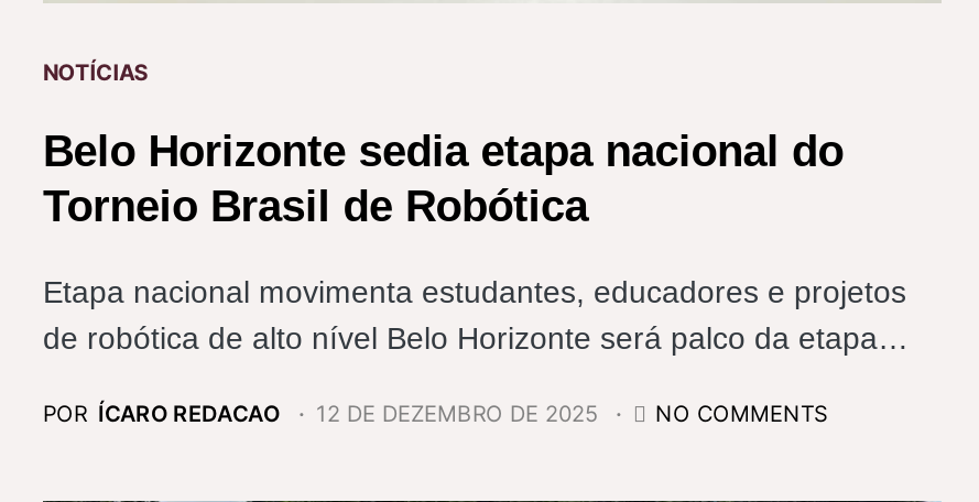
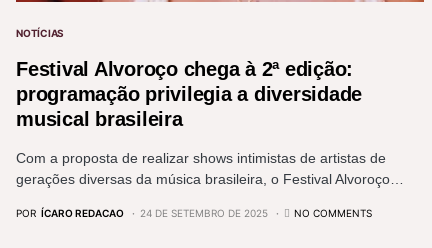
[43,127,844,231] Belo Horizonte sedia etapa nacional do | Torneio Brasil de Robótica -> [16,58,362,130] Festival Alvoroço chega à 2ª edição: | programação privilegia a diversidade | musical brasileira
[43,275,909,356] Etapa nacional movimenta estudantes, educadores e projetos | de robótica de alto nível Belo Horizonte será palco da etapa… -> [16,150,404,187] Com a proposta de realizar shows intimistas de artistas de | gerações diversas da música brasileira, o Festival Alvoroço…
[316,400,598,426] 12 DE DEZEMBRO DE 2025 -> [140,207,268,219] 24 DE SETEMBRO DE 2025

